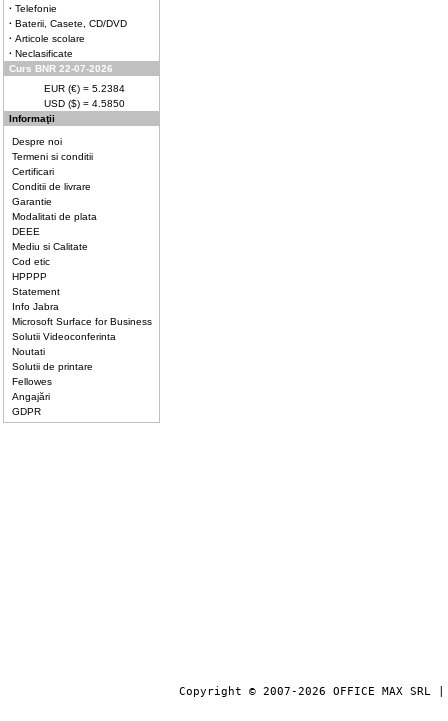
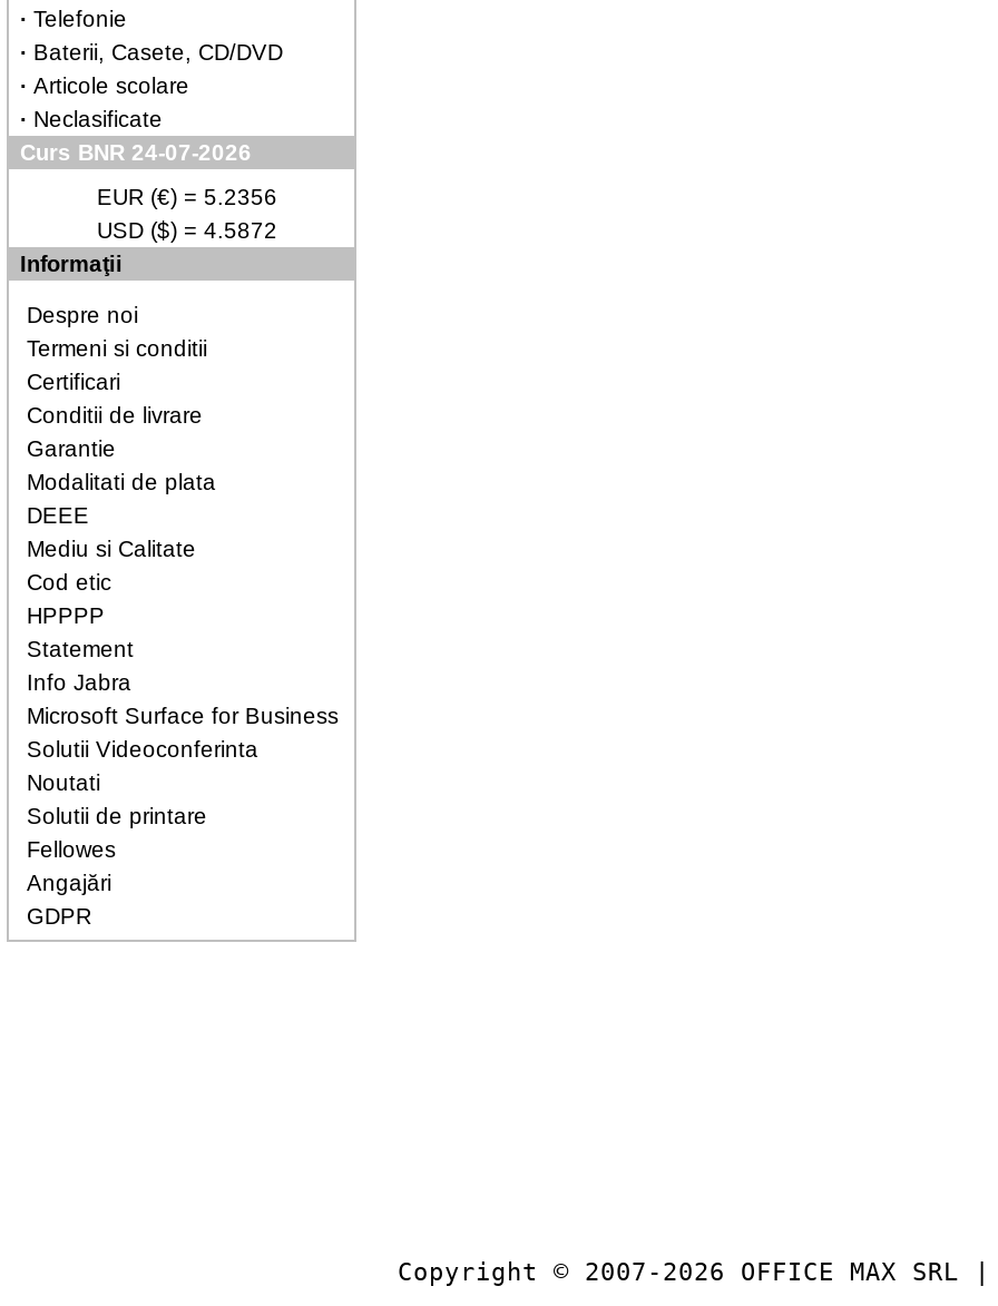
[9,63,113,74] Curs BNR 22-07-2026 -> [20,140,252,165] Curs BNR 24-07-2026
[43,83,124,94] EUR (€) = 5.2384 -> [97,185,277,209] EUR (€) = 5.2356
[43,98,124,109] USD ($) = 4.5850 -> [97,218,277,243] USD ($) = 4.5872

